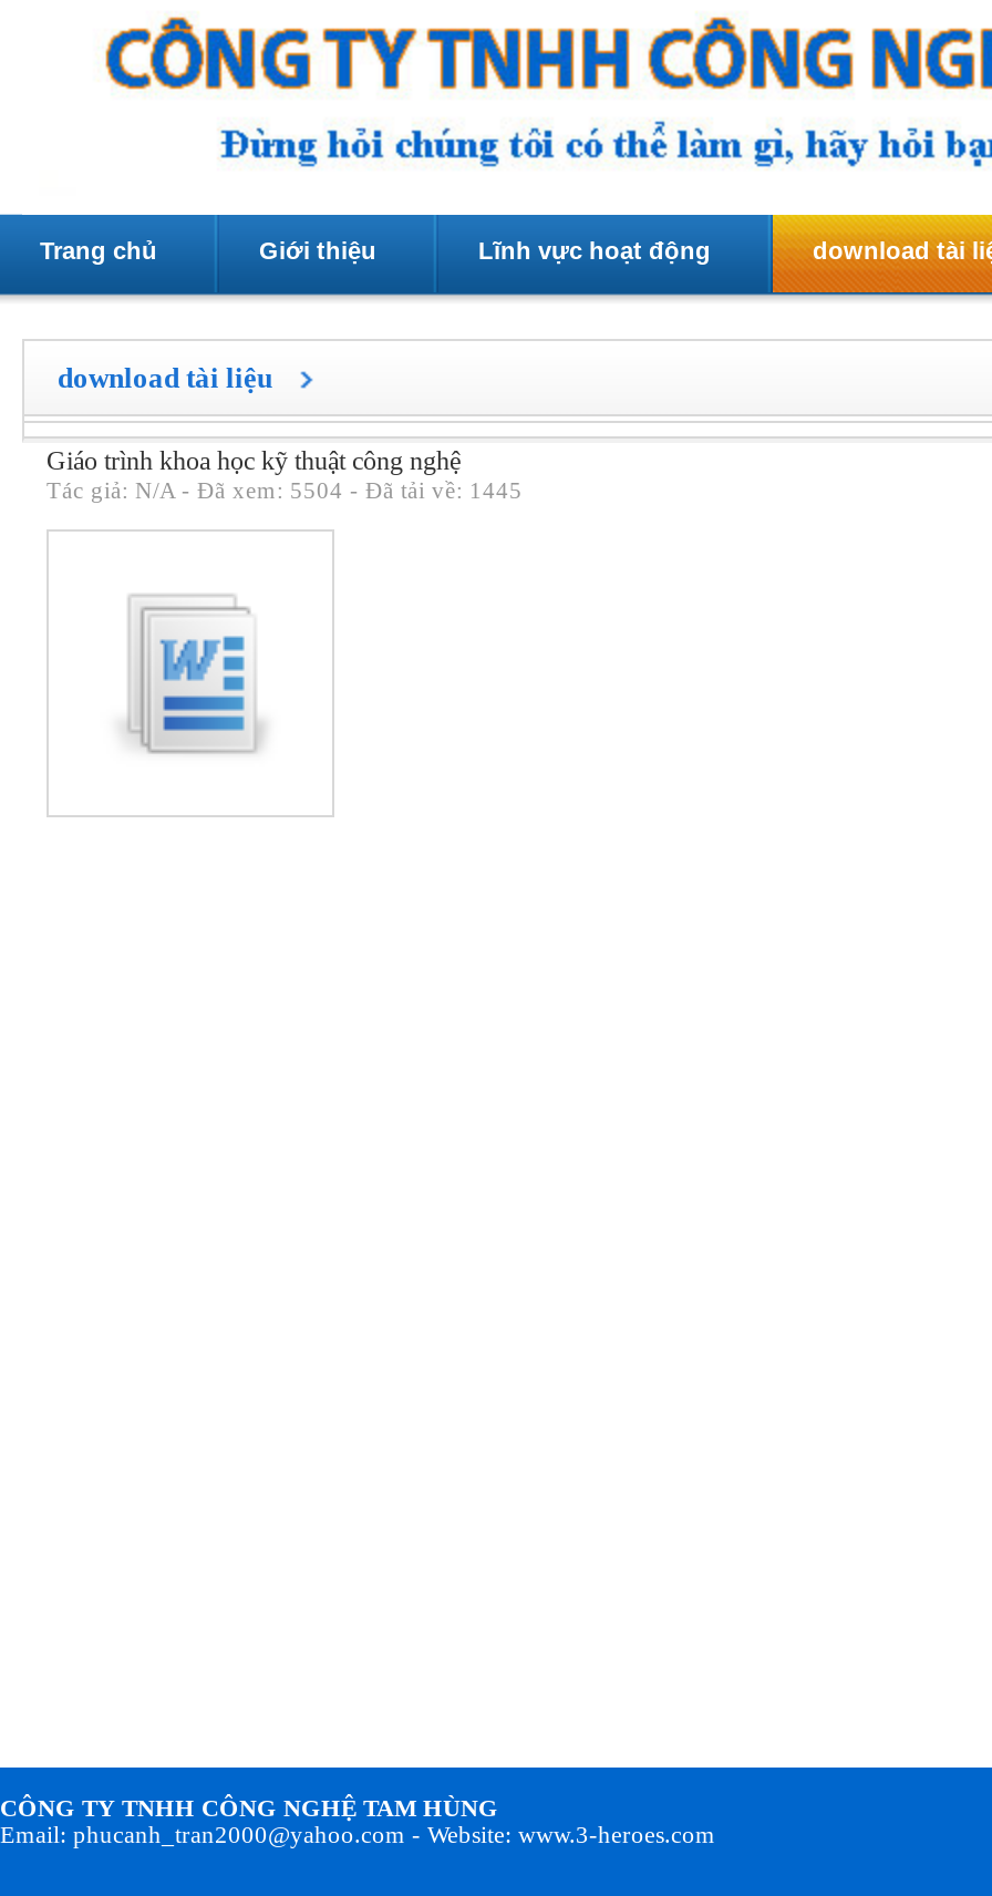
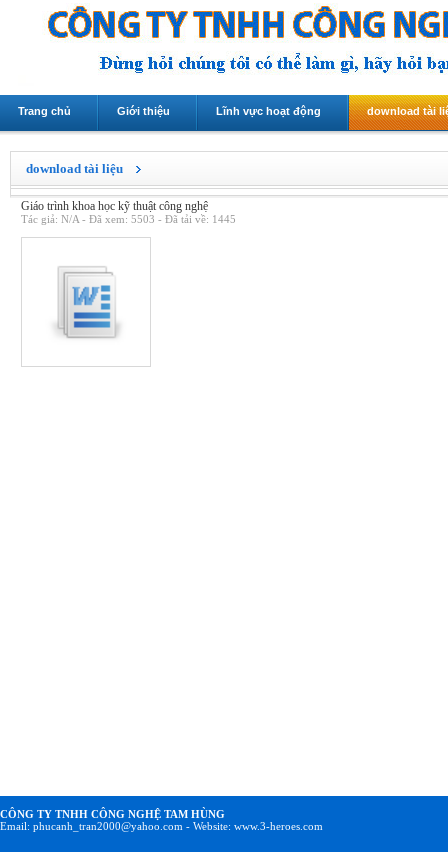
[46,478,523,503] Tác giả: N/A - Đã xem: 5504 - Đã tải về: 1445 -> [21,214,236,225] Tác giả: N/A - Đã xem: 5503 - Đã tải về: 1445

